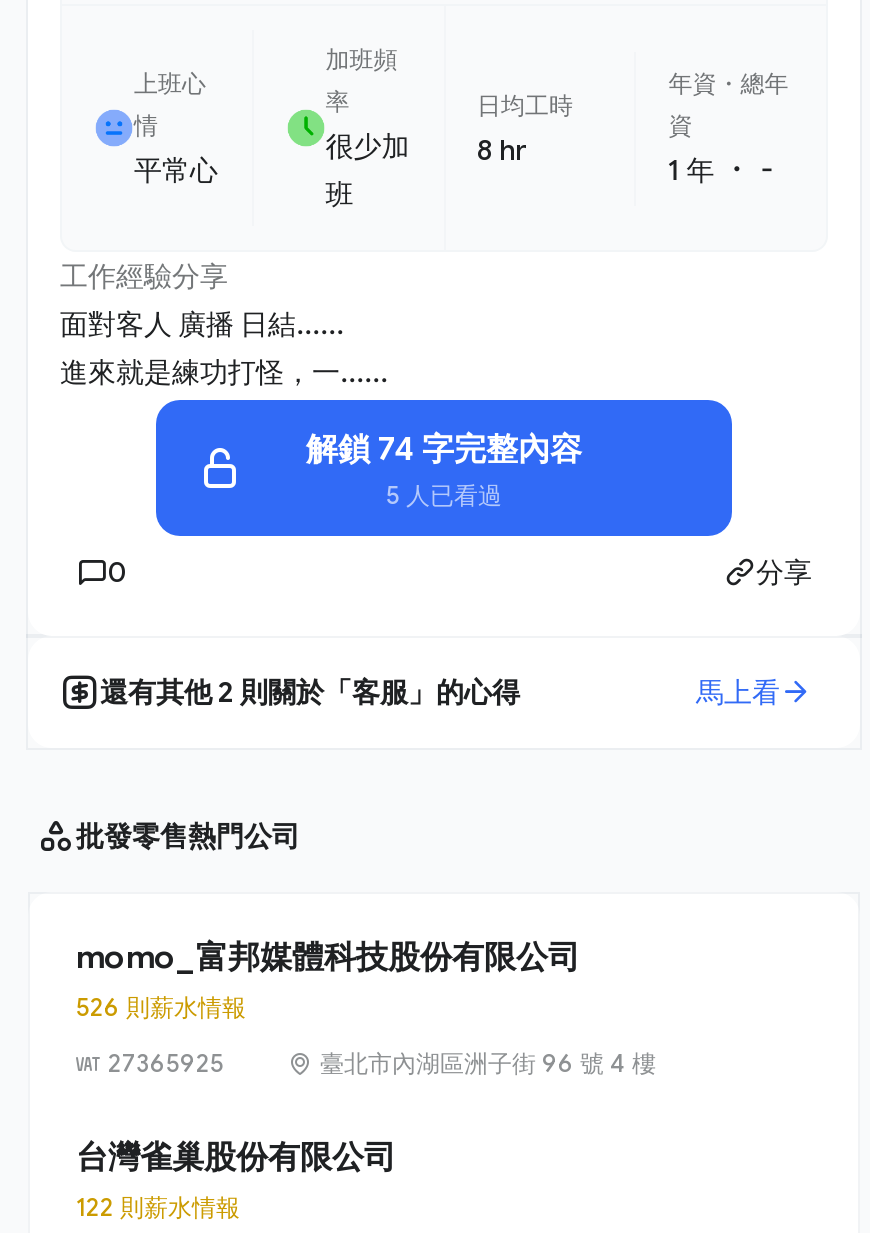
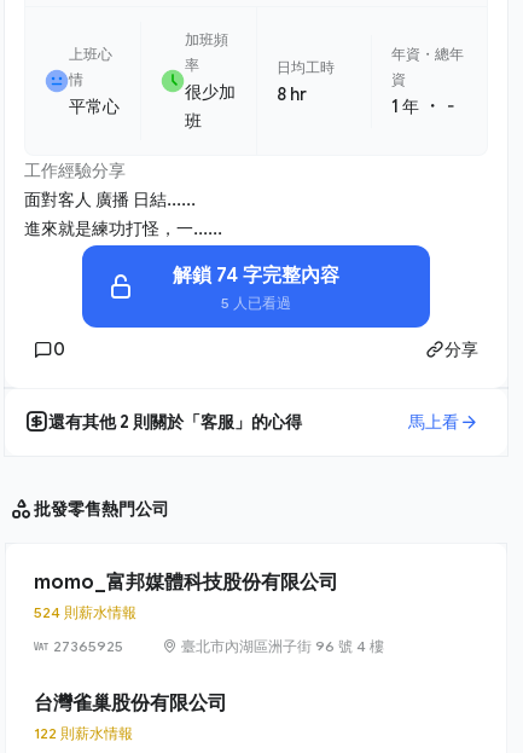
[76,992,246,1022] 526 則薪水情報 -> [34,603,136,621] 524 則薪水情報

